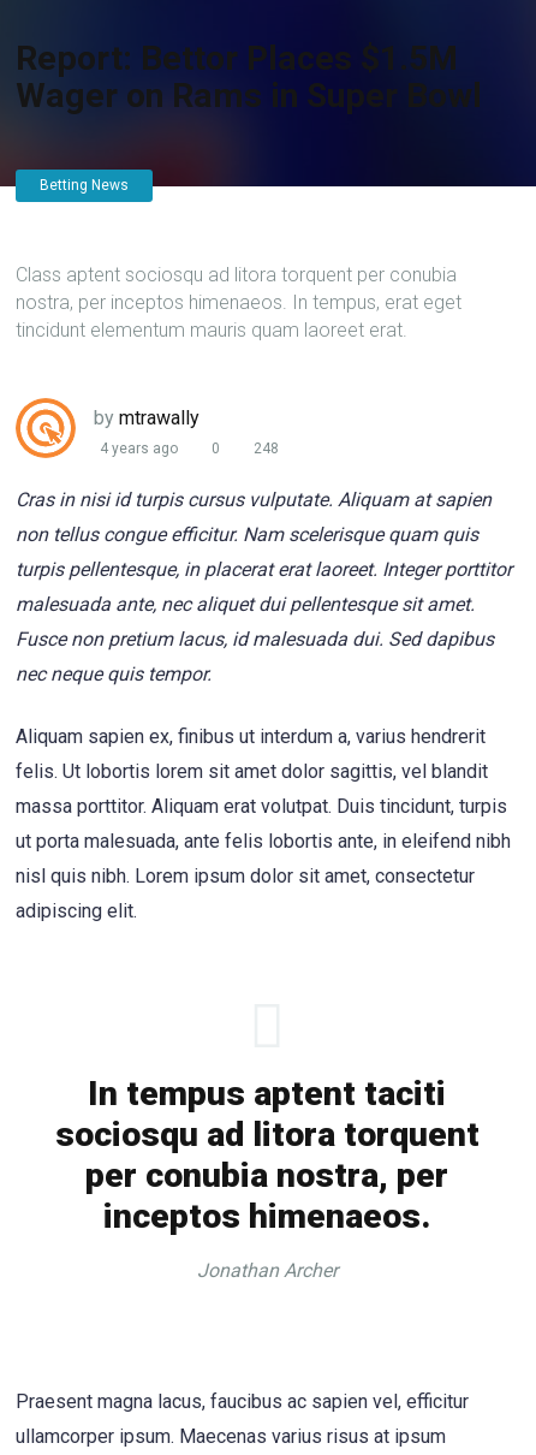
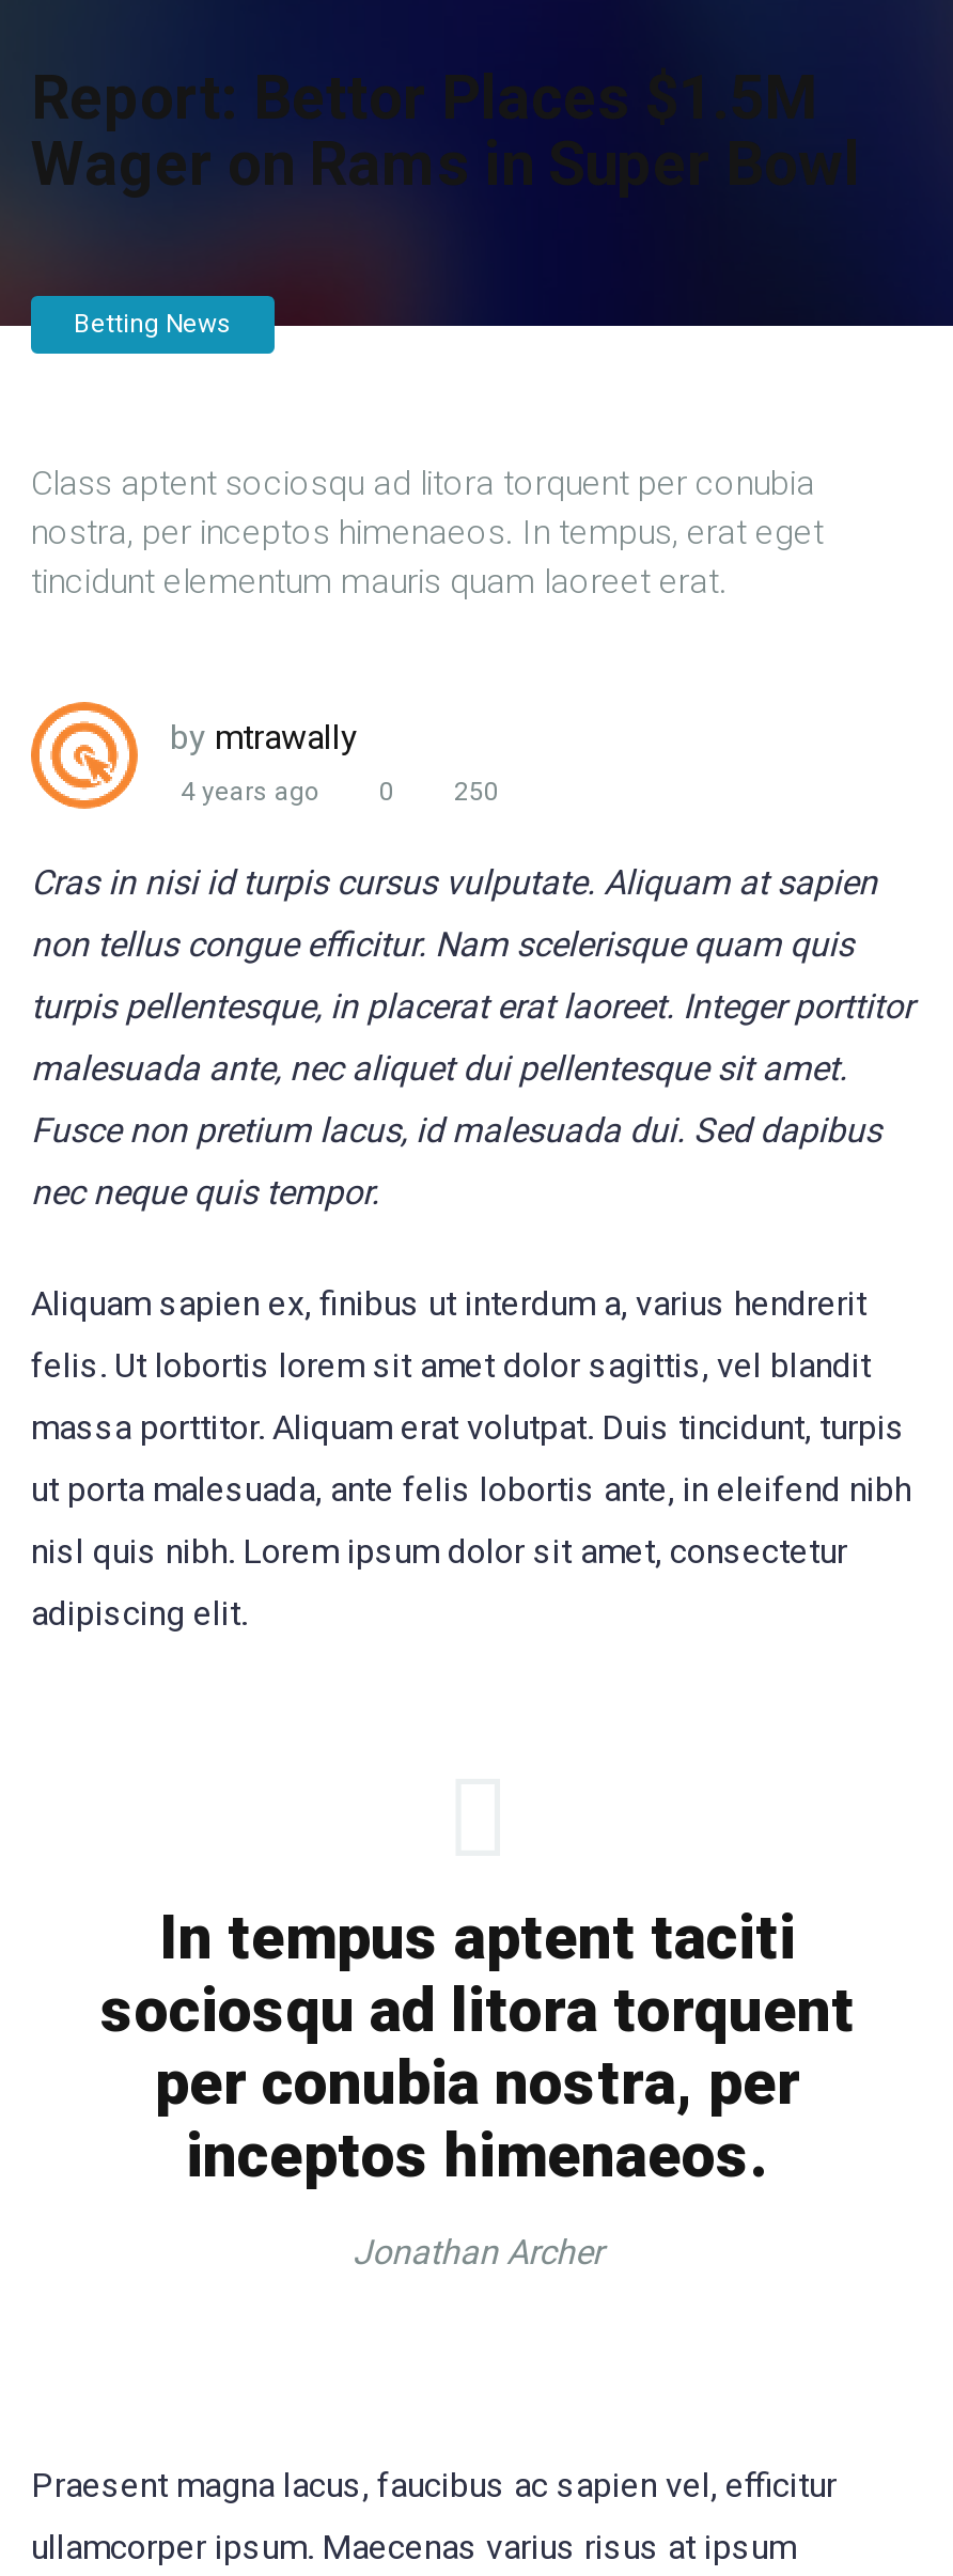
[100,440,279,457] 4 years ago 0 248 -> [181,777,499,807] 4 years ago 0 250

